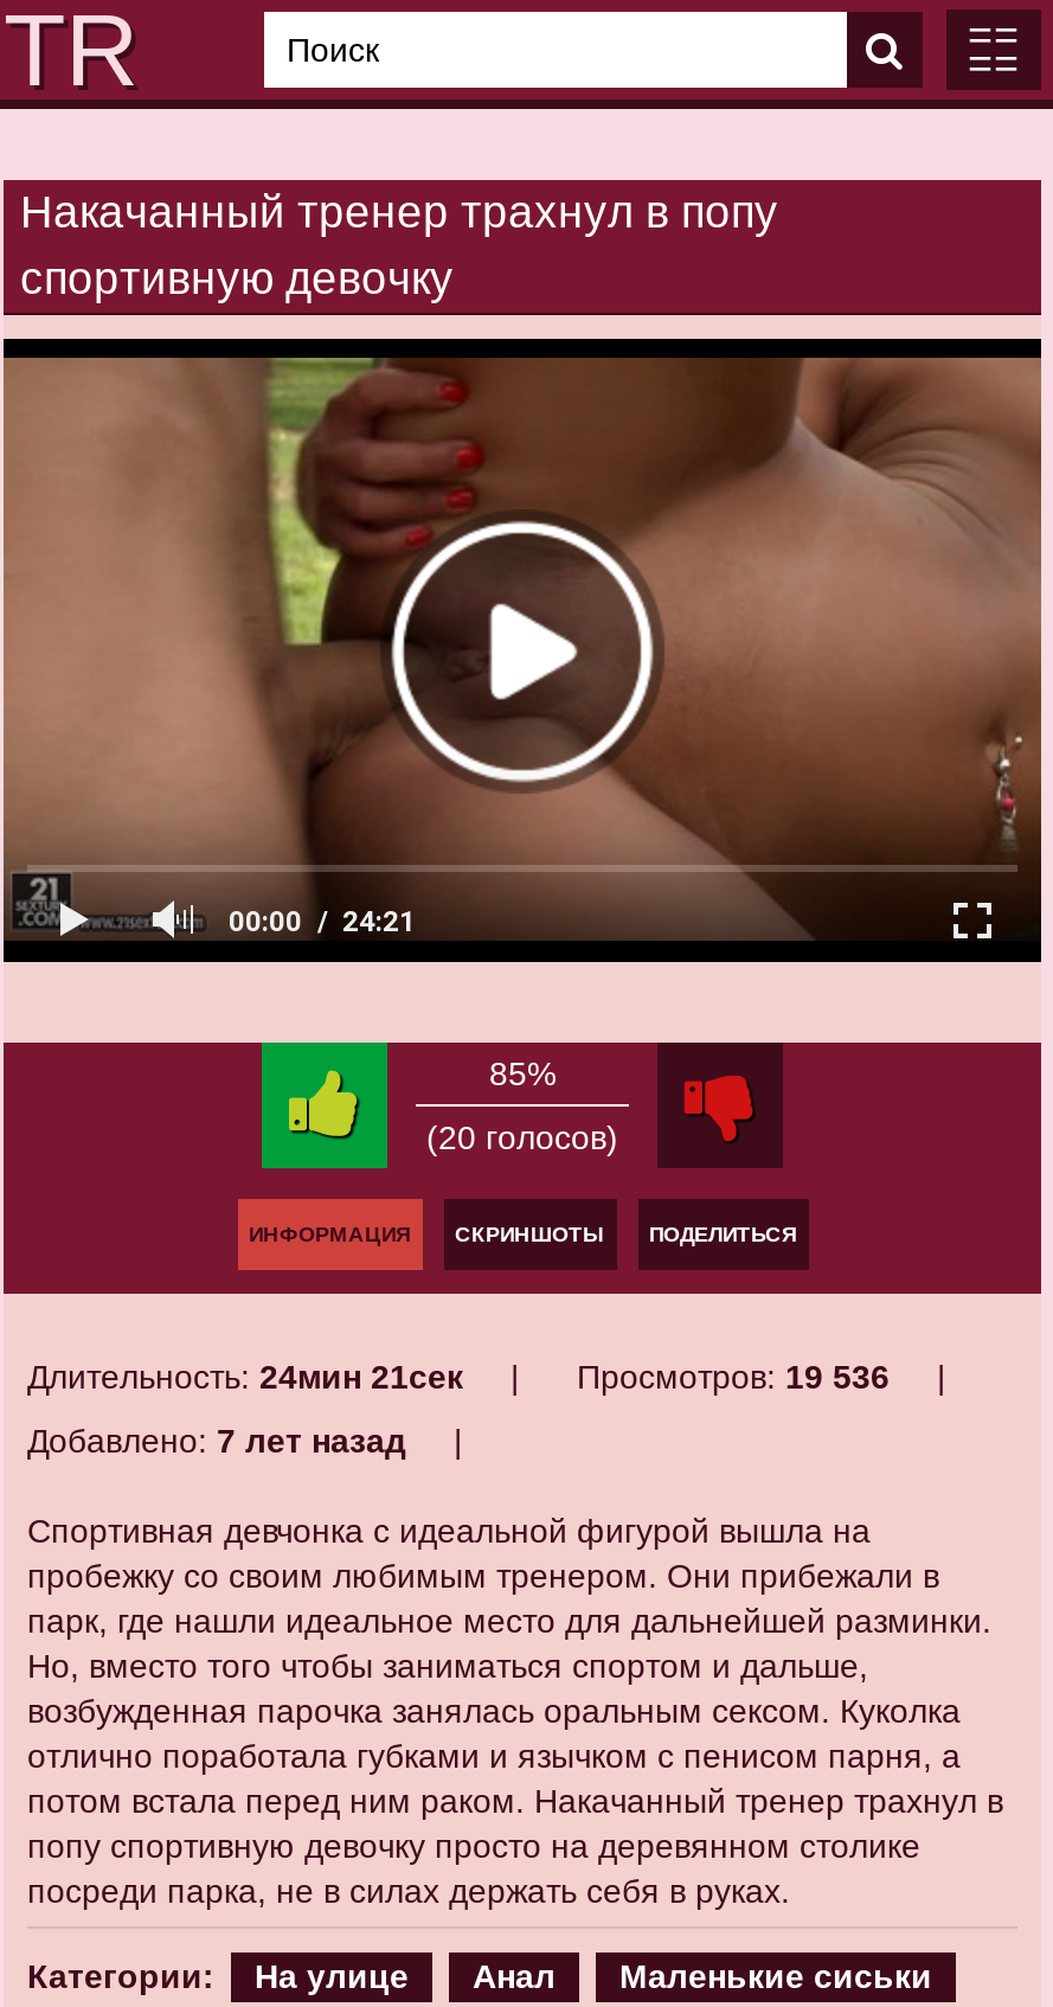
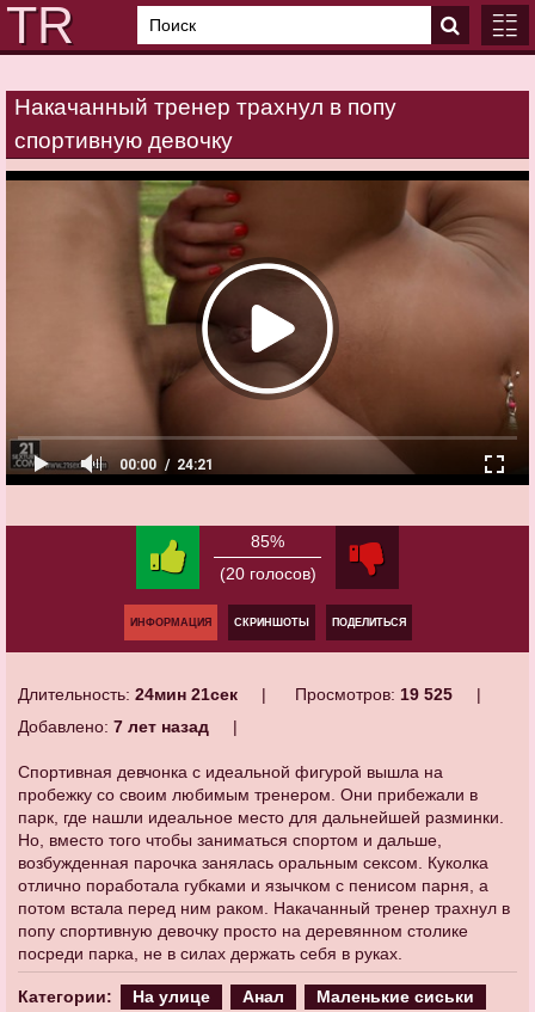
[577,1357,890,1395] Просмотров: 19 536 -> [295,684,453,704] Просмотров: 19 525

